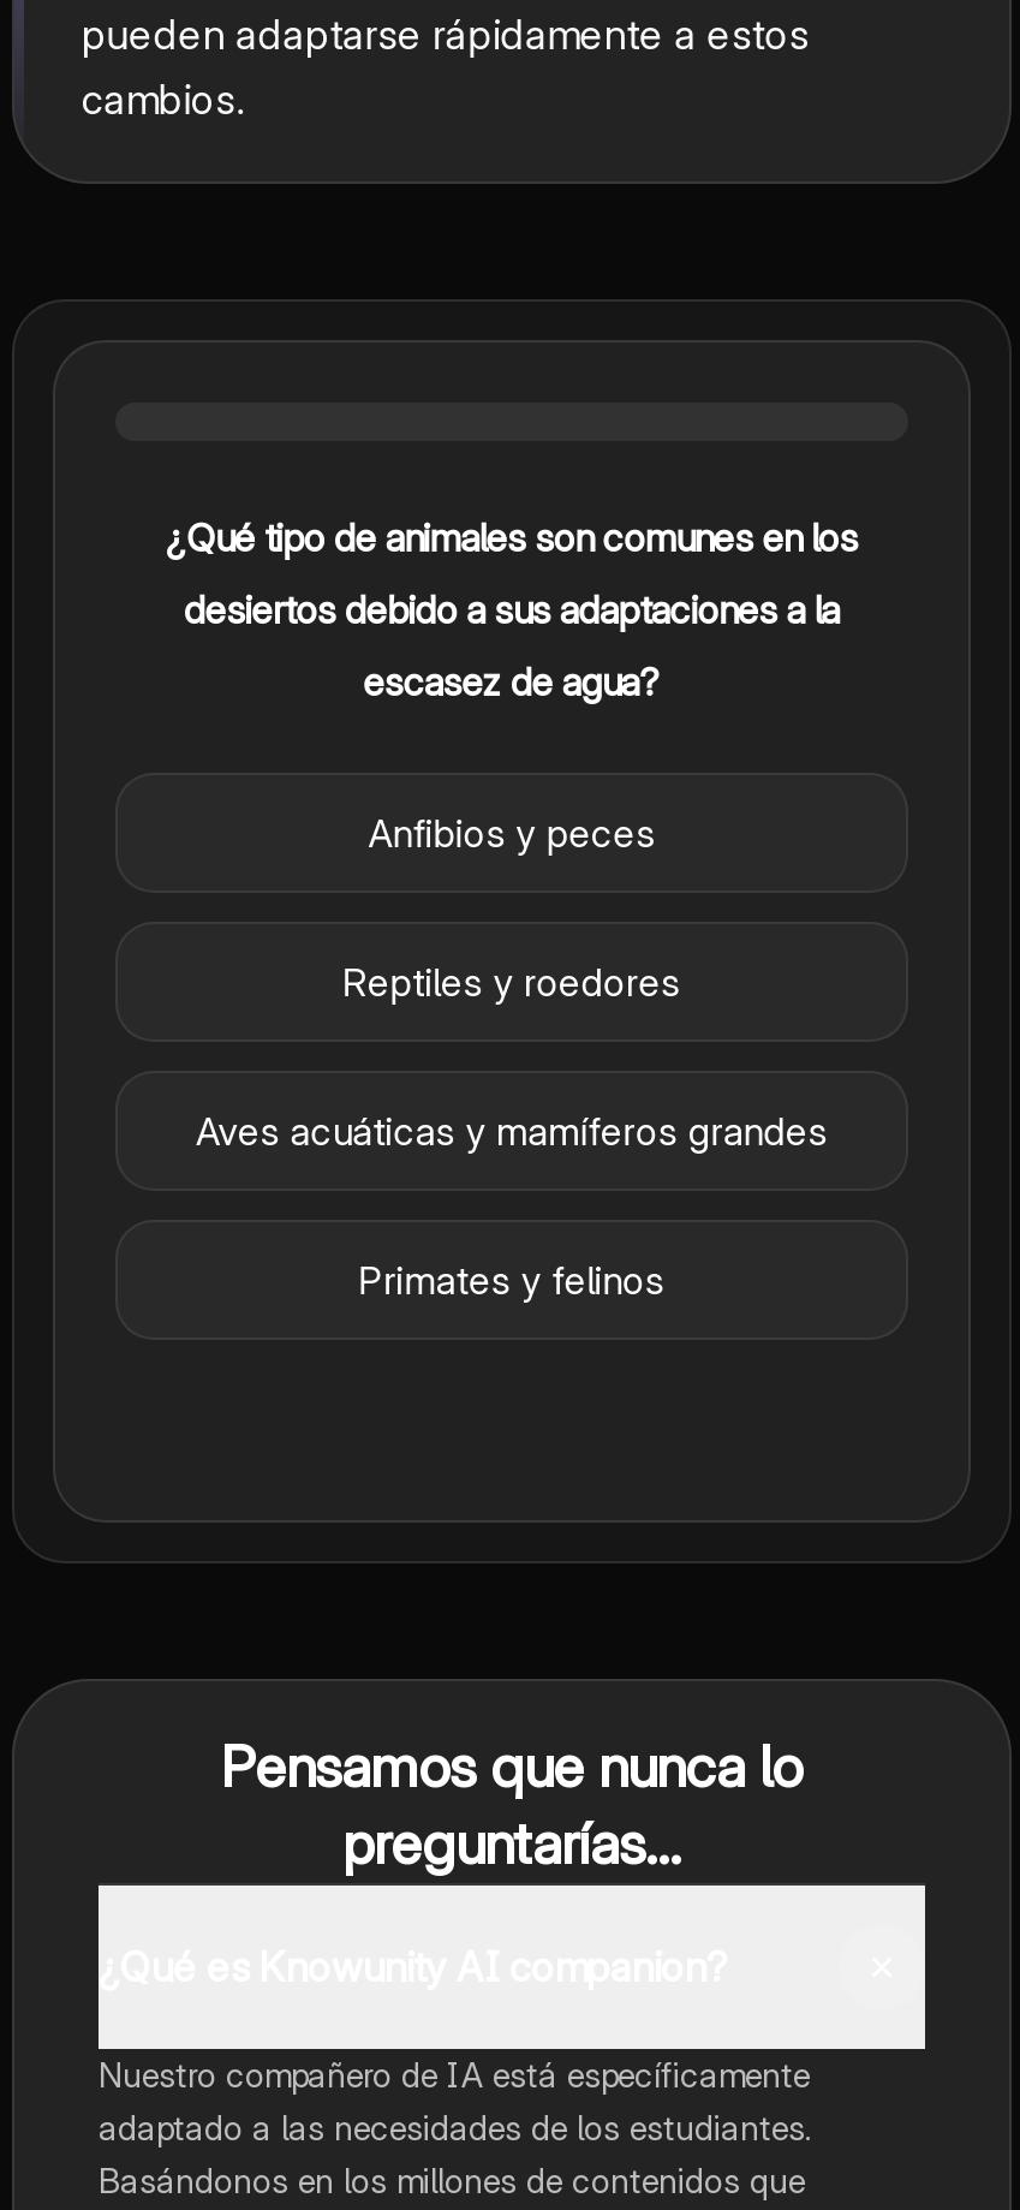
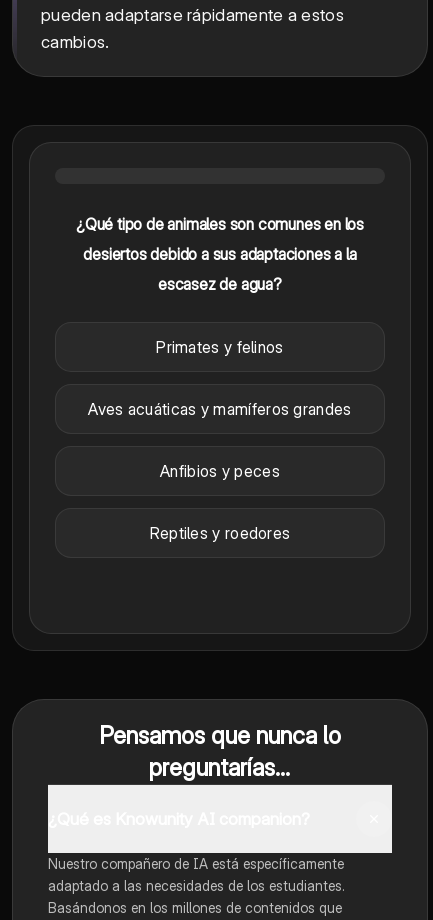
moved [343,809,681,1006] -> [150,461,290,543]: Anfibios y peces | Reptiles y roedores
moved [196,1107,828,1304] -> [88,337,352,419]: Primates y felinos | Aves acuáticas y mamíferos grandes

